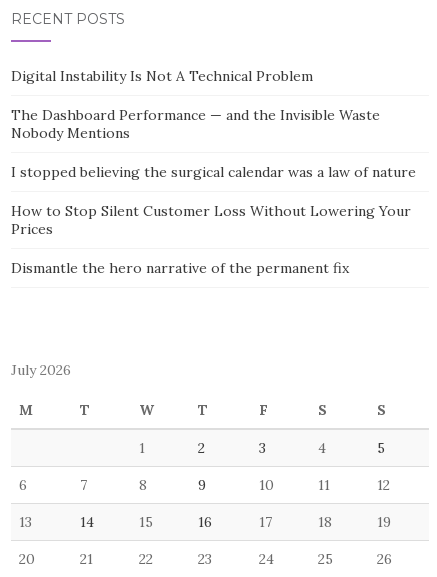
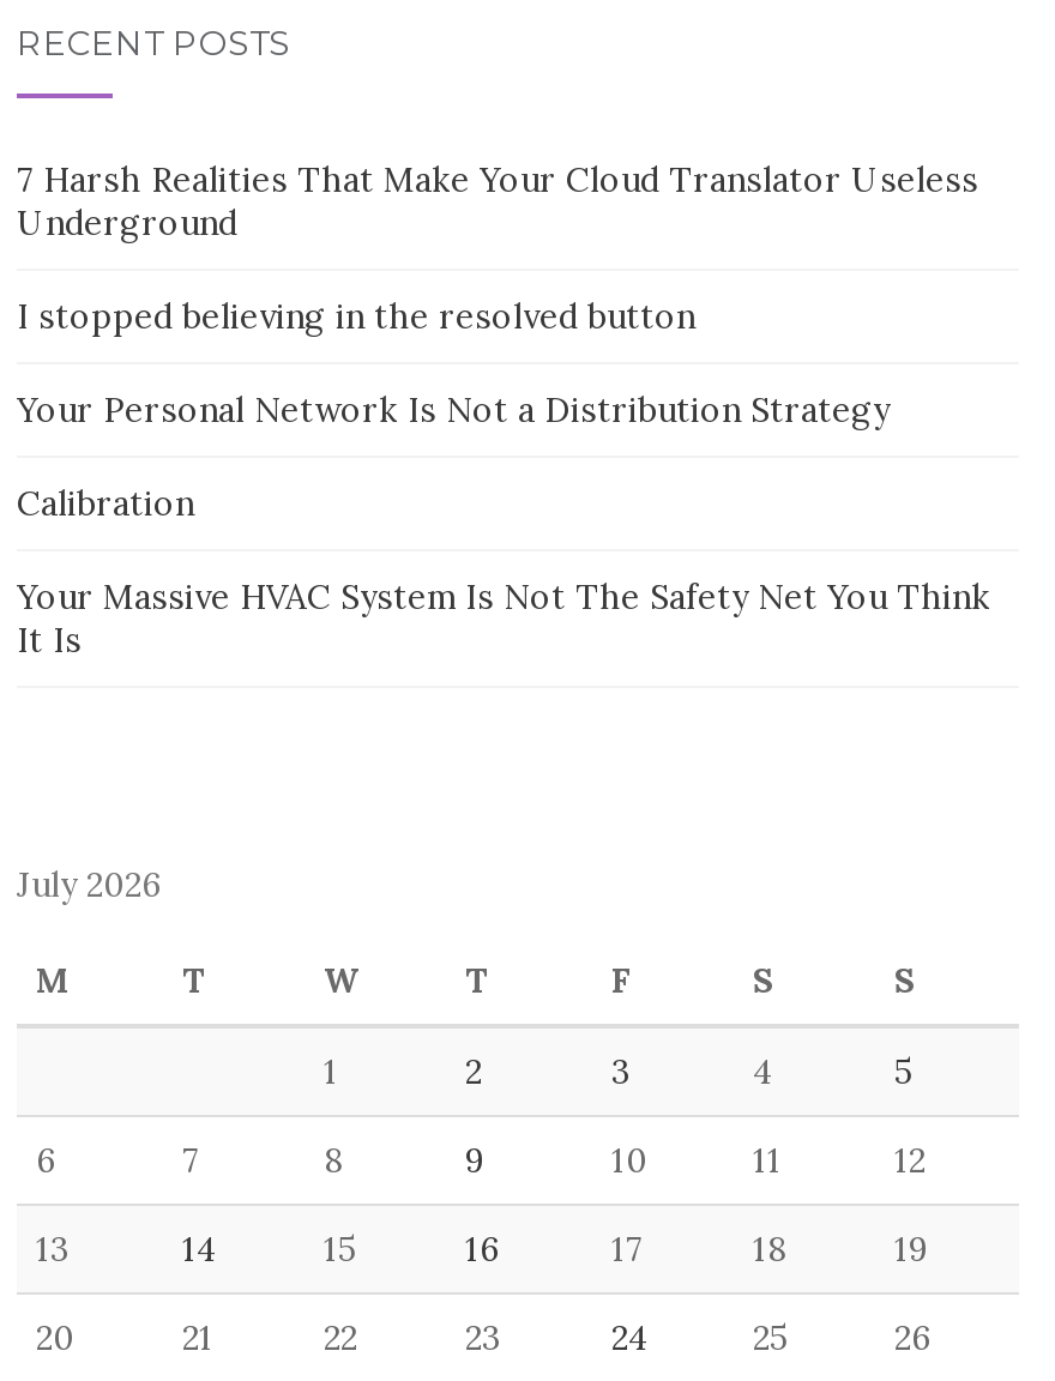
[11,67,313,85] Digital Instability Is Not A Technical Problem -> [17,158,978,244] 7 Harsh Realities That Make Your Cloud Translator Useless | Underground
[11,106,380,142] The Dashboard Performance — and the Invisible Waste | Nobody Mentions -> [17,294,695,338] I stopped believing in the resolved button
[11,163,416,181] I stopped believing the surgical calendar was a law of nature -> [17,388,890,431] Your Personal Network Is Not a Distribution Strategy
[11,202,411,238] How to Stop Silent Customer Loss Without Lowering Your | Prices -> [17,481,194,525] Calibration
[11,259,349,277] Dismantle the hero narrative of the permanent fix -> [17,575,990,661] Your Massive HVAC System Is Not The Safety Net You Think | It Is

